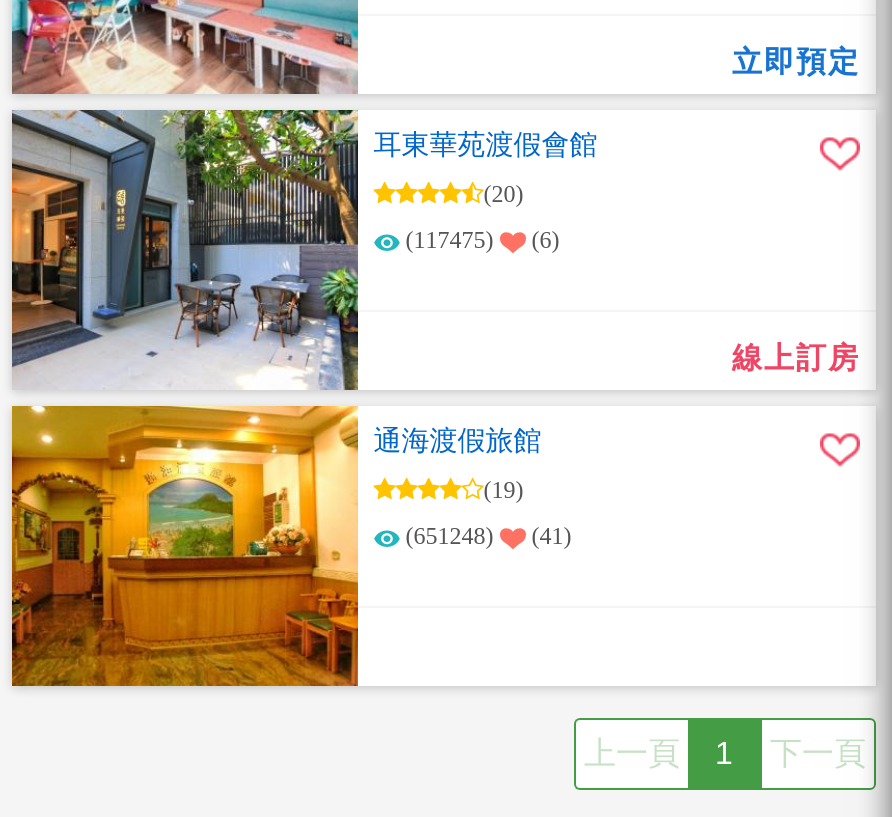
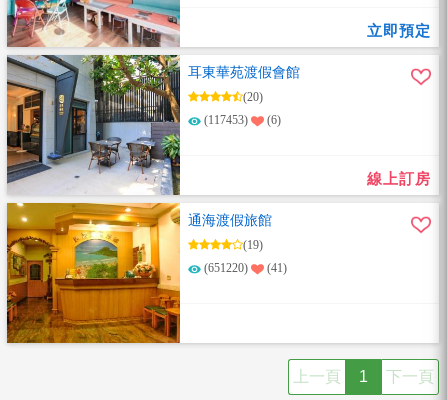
[406,226,560,254] (117475) (6) -> [204,113,281,127] (117453) (6)
[406,522,572,550] (651248) (41) -> [204,261,287,275] (651220) (41)

